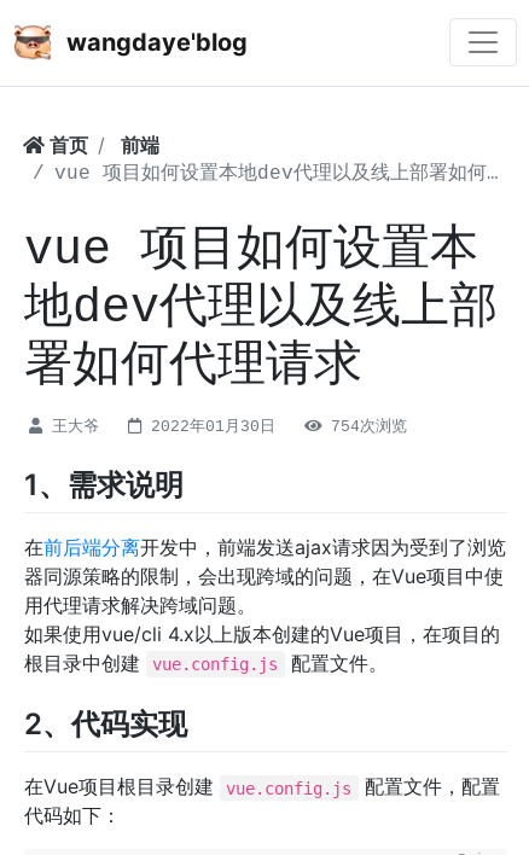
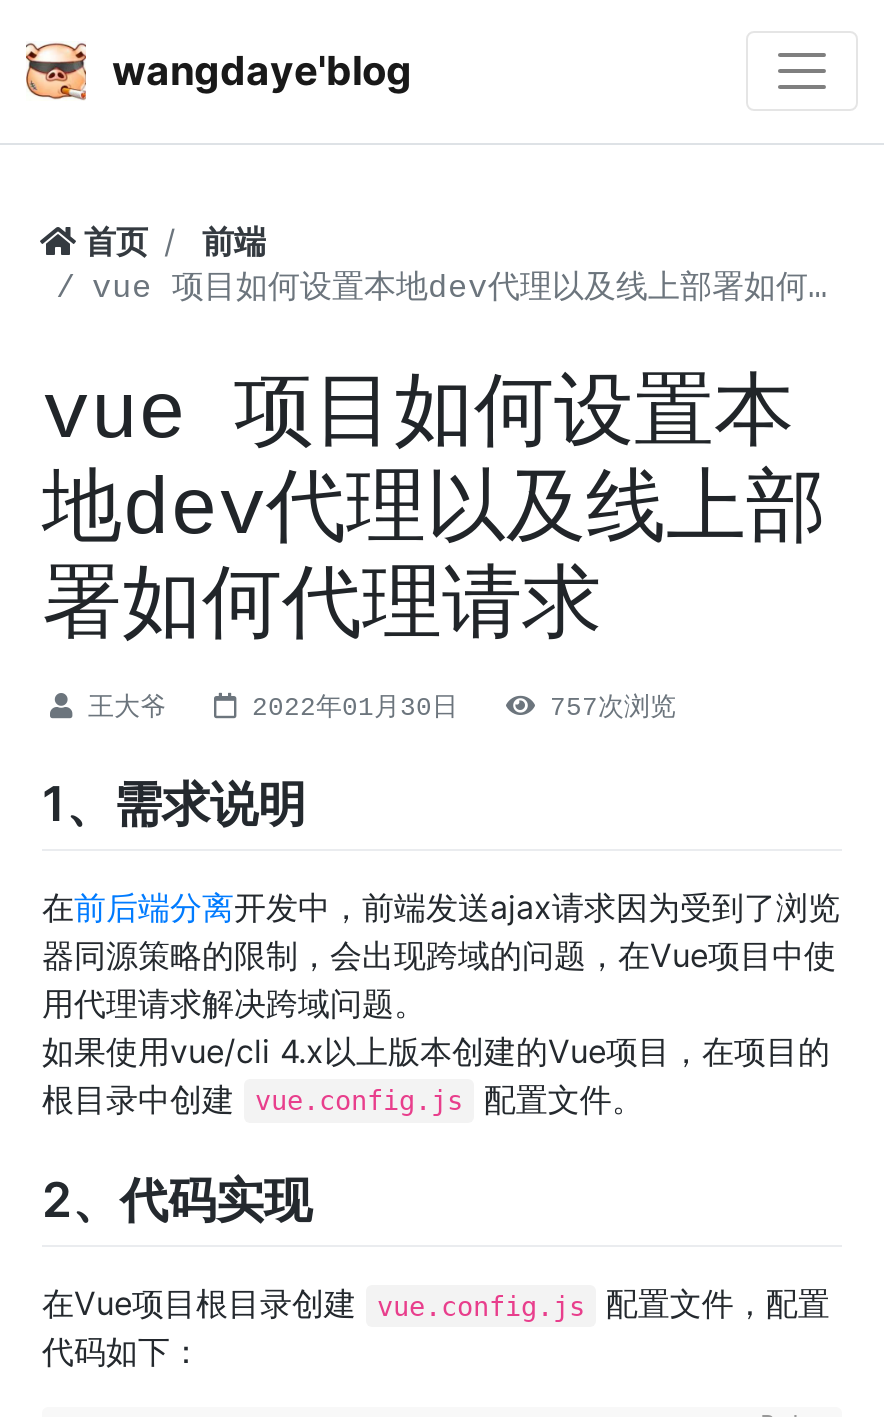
[331,418,407,436] 754次浏览 -> [550,693,676,723] 757次浏览

